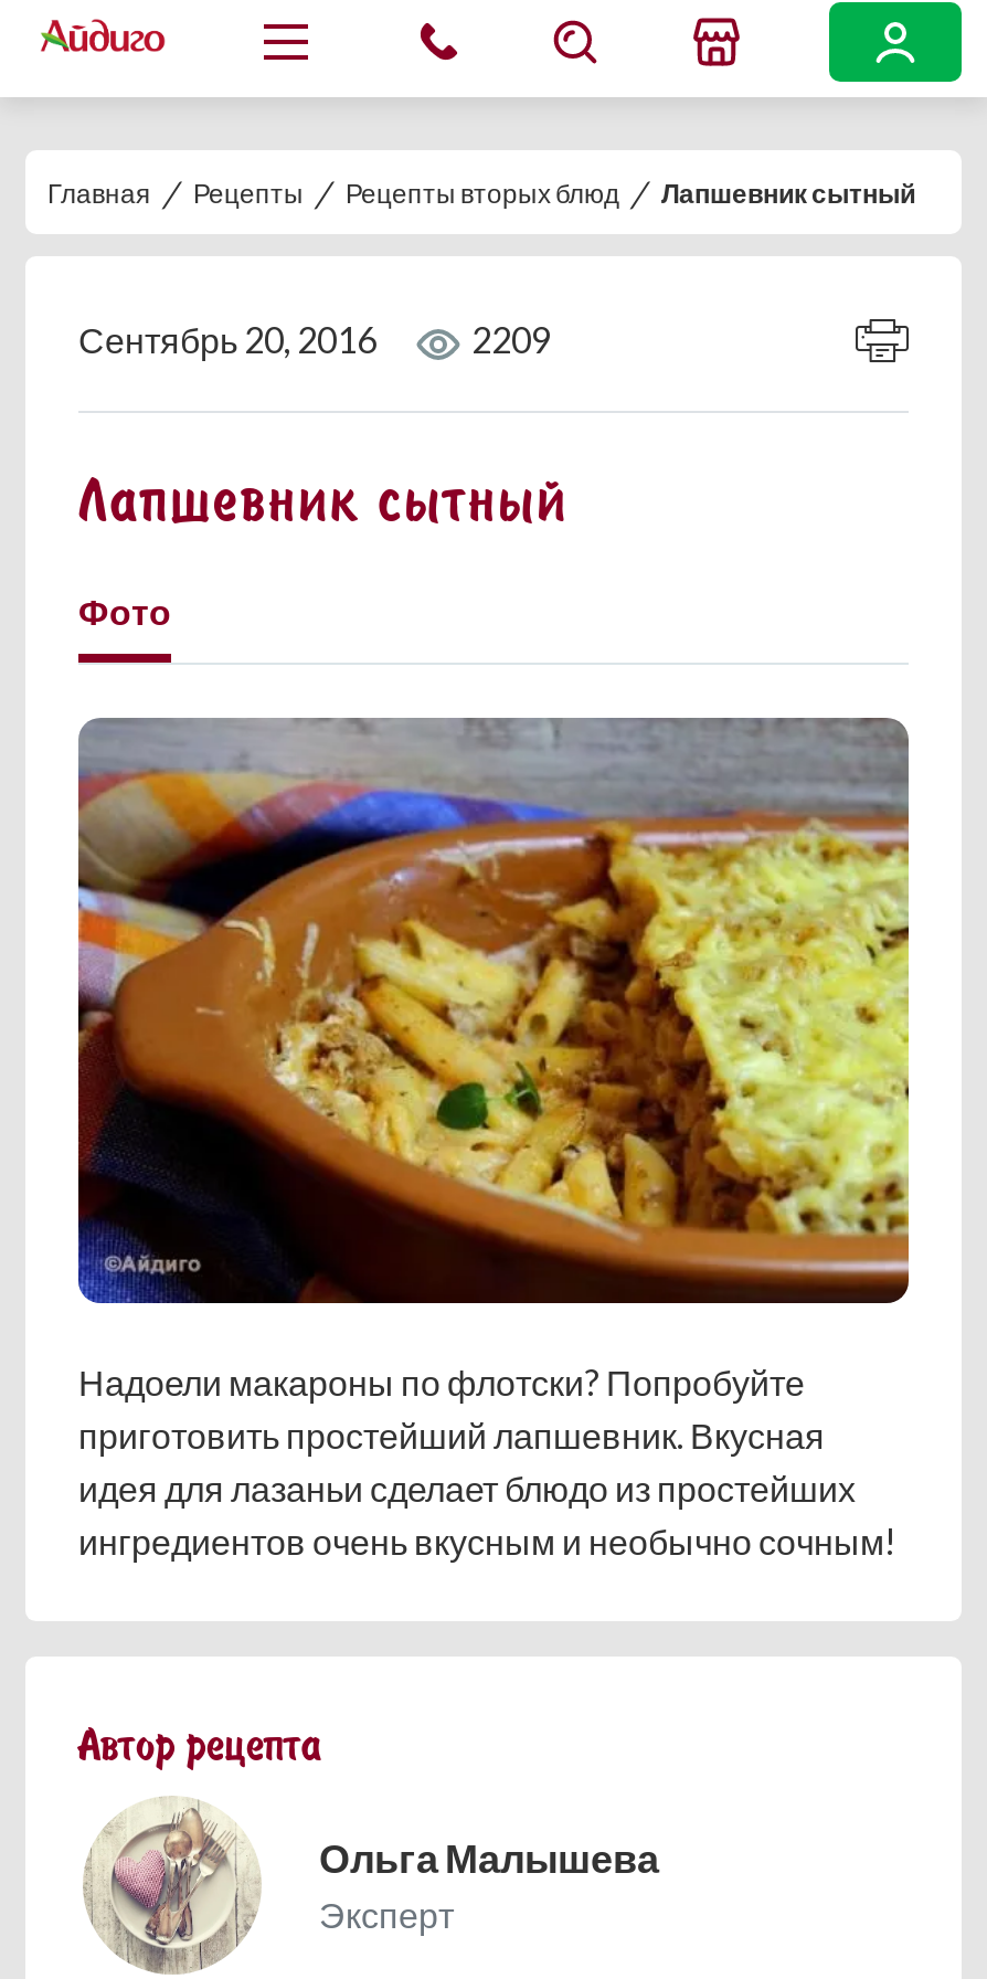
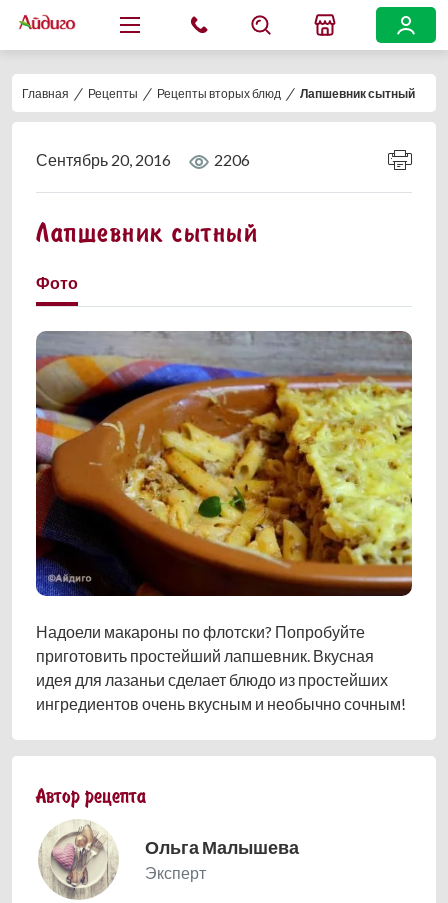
[465,318,551,360] 2209 -> [211,150,250,169] 2206

